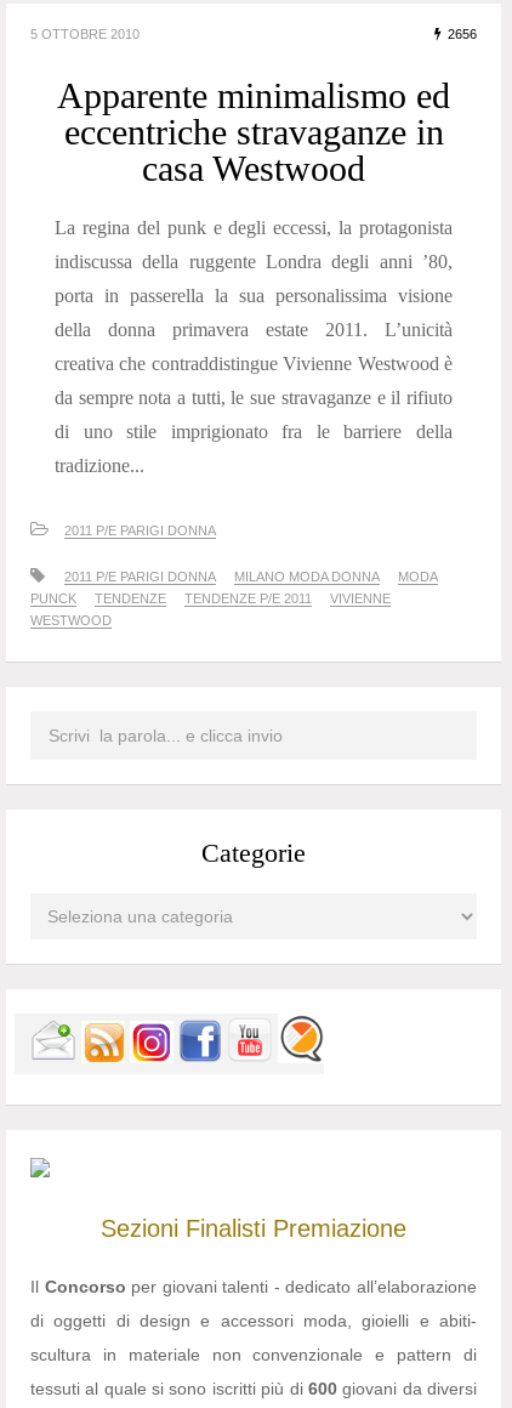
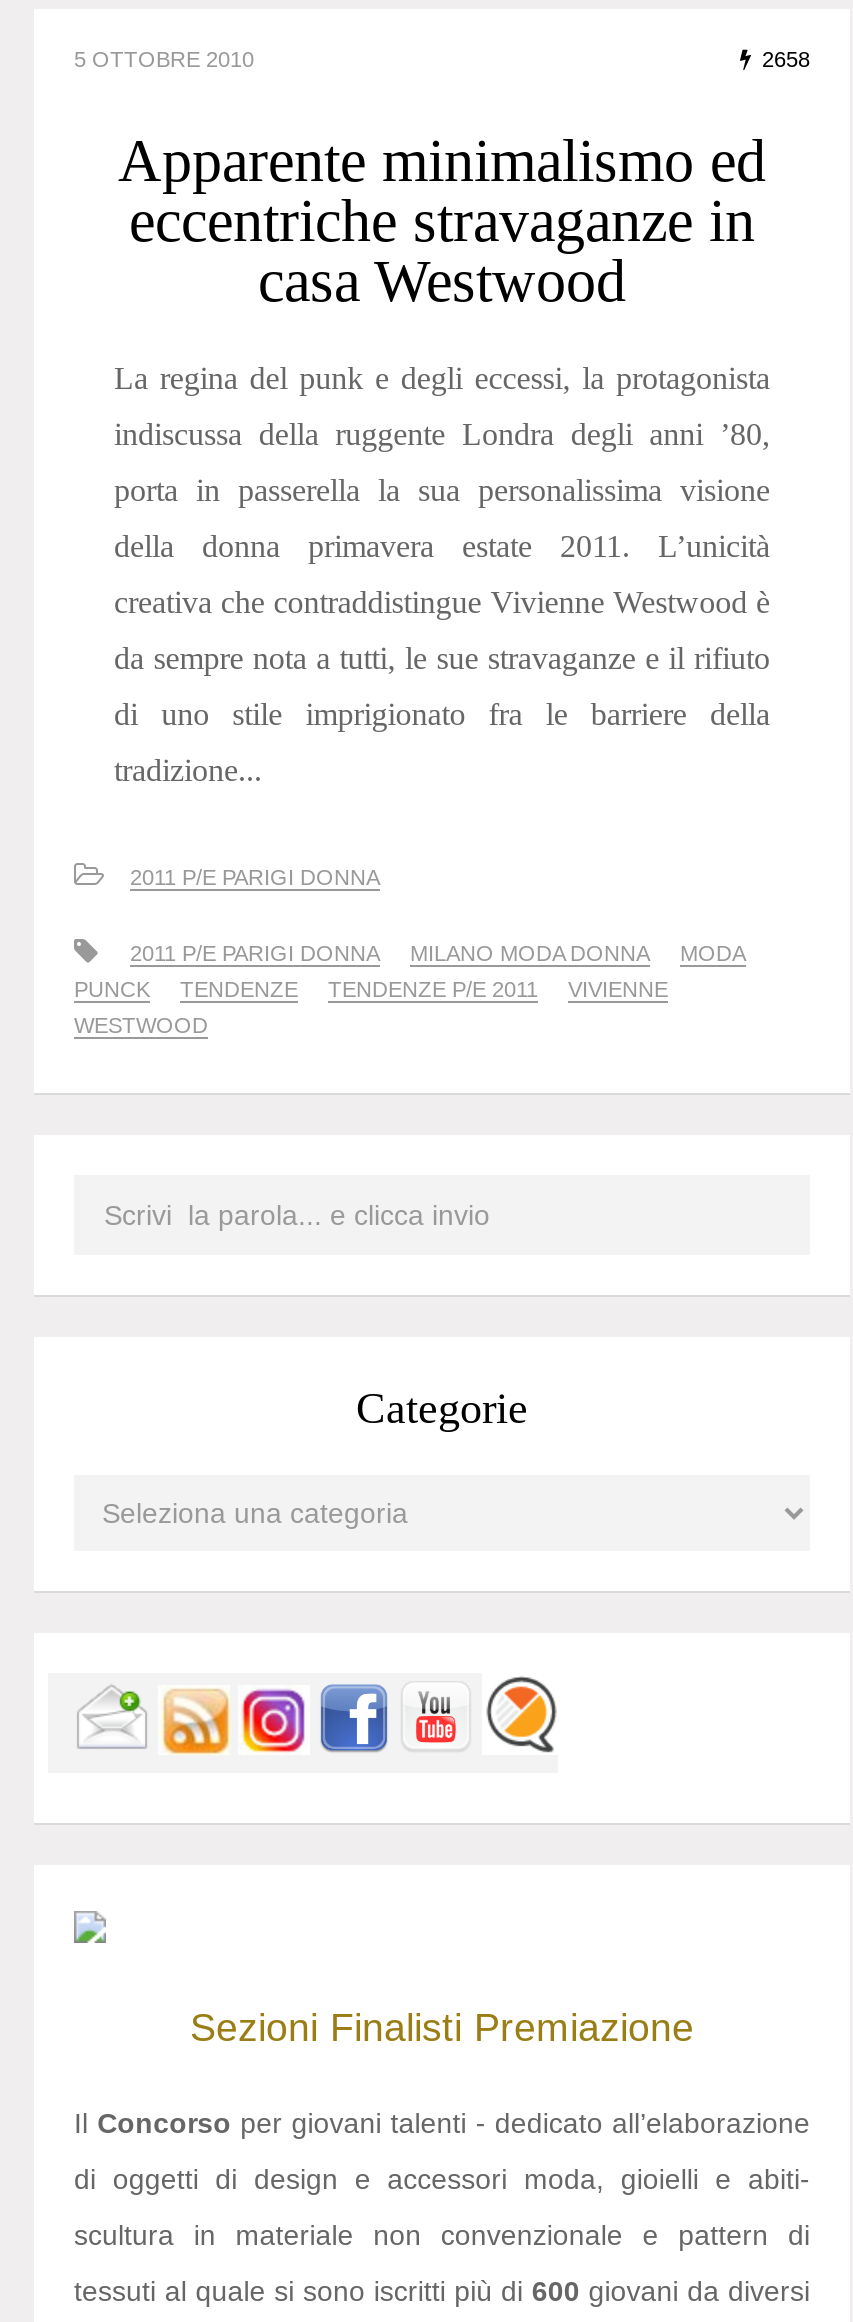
[448,27,477,41] 2656 -> [762,47,810,71] 2658

